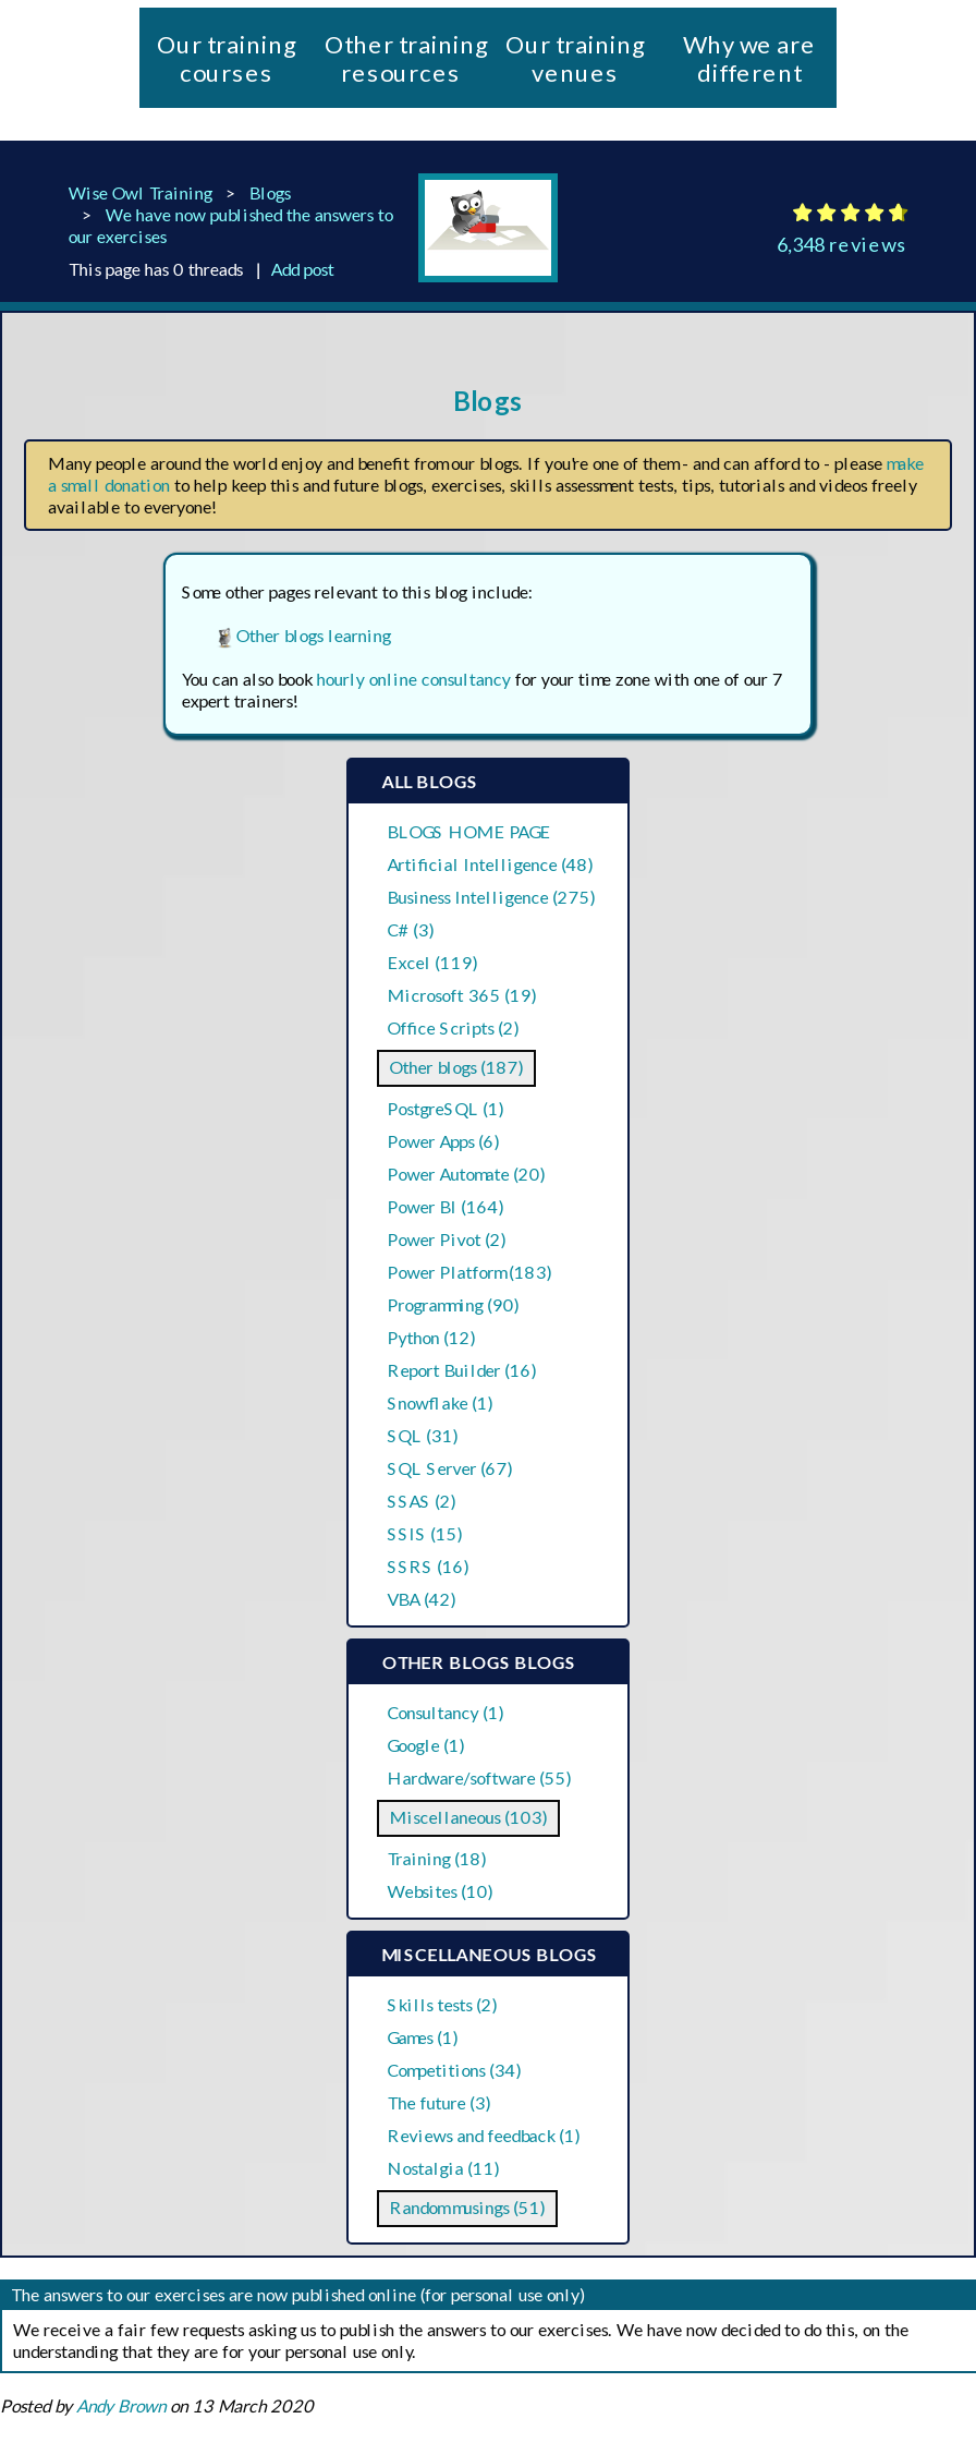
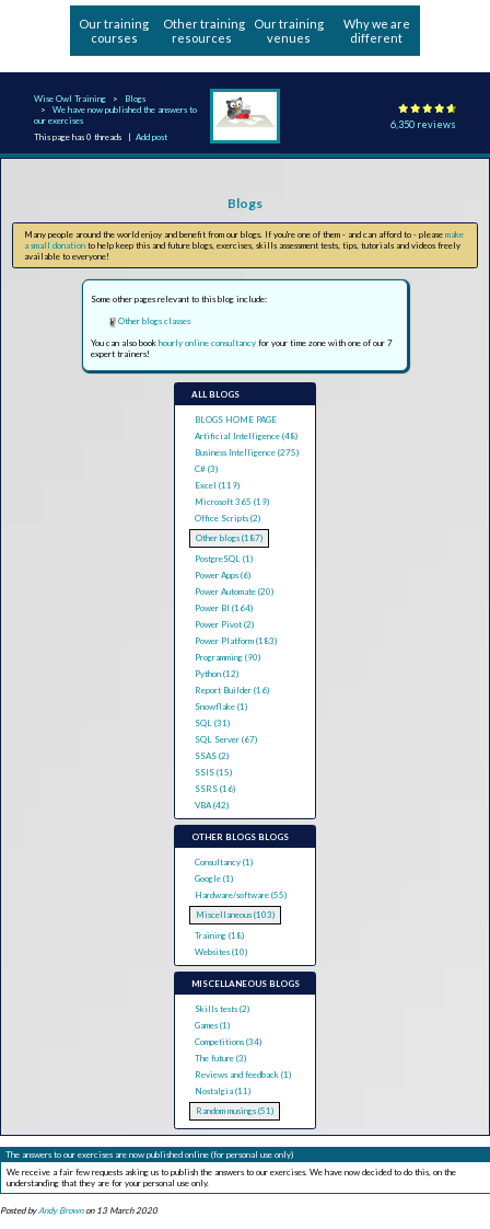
[777,232,908,256] 6,348 reviews -> [390,118,456,130] 6,350 reviews
[236,625,391,646] Other blogs learning -> [119,315,191,326] Other blogs classes

